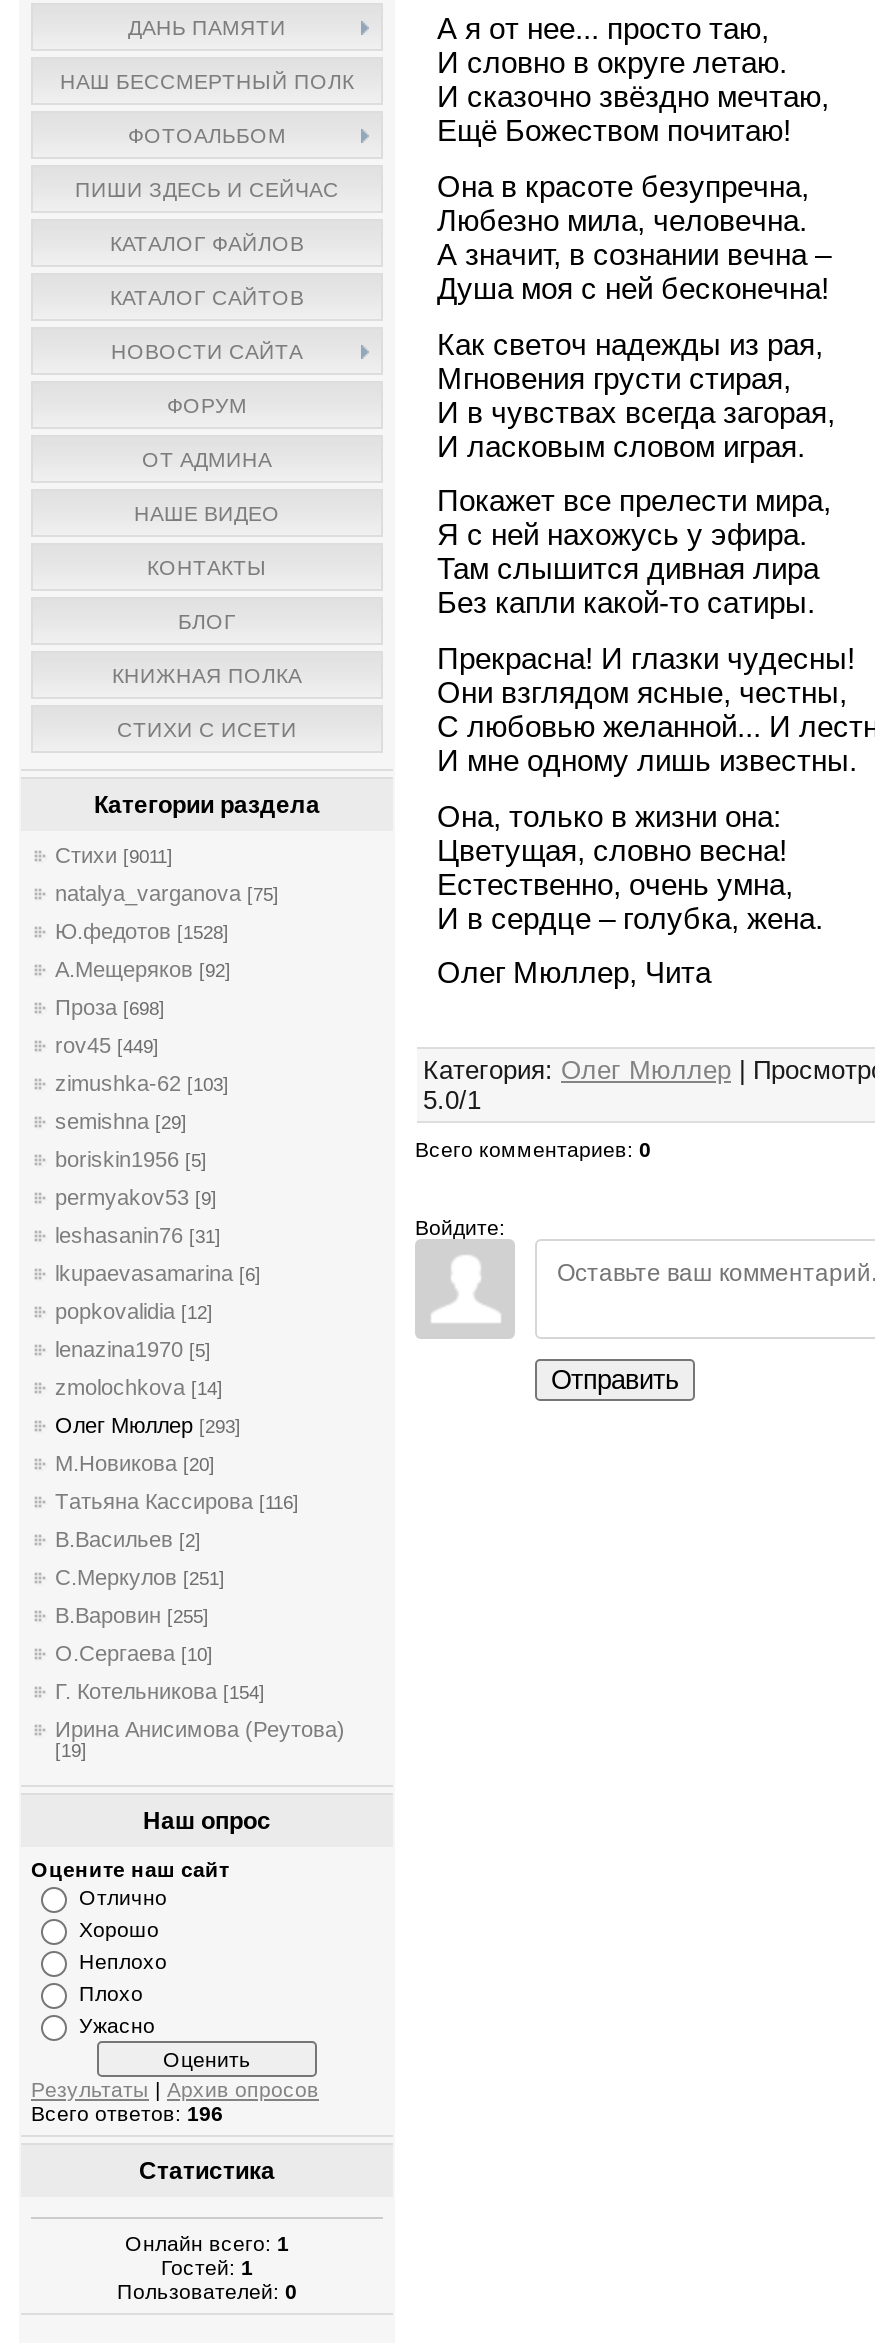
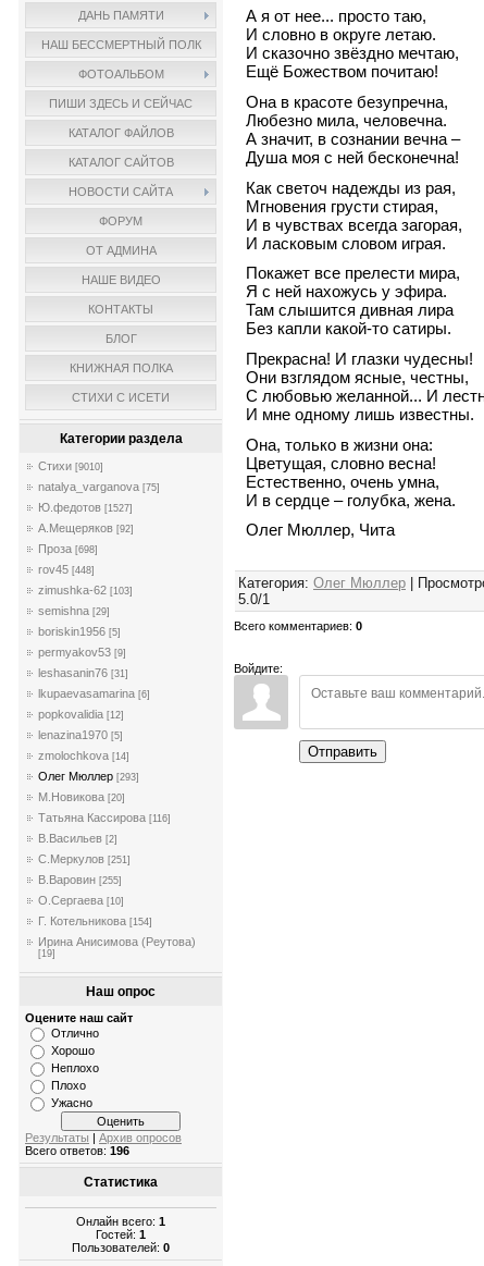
[55,843,173,867] Стихи [9011] -> [38,459,103,472] Стихи [9010]
[55,919,229,943] Ю.федотов [1528] -> [38,501,133,514] Ю.федотов [1527]
[55,1033,159,1057] rov45 [449] -> [38,563,95,576] rov45 [448]

